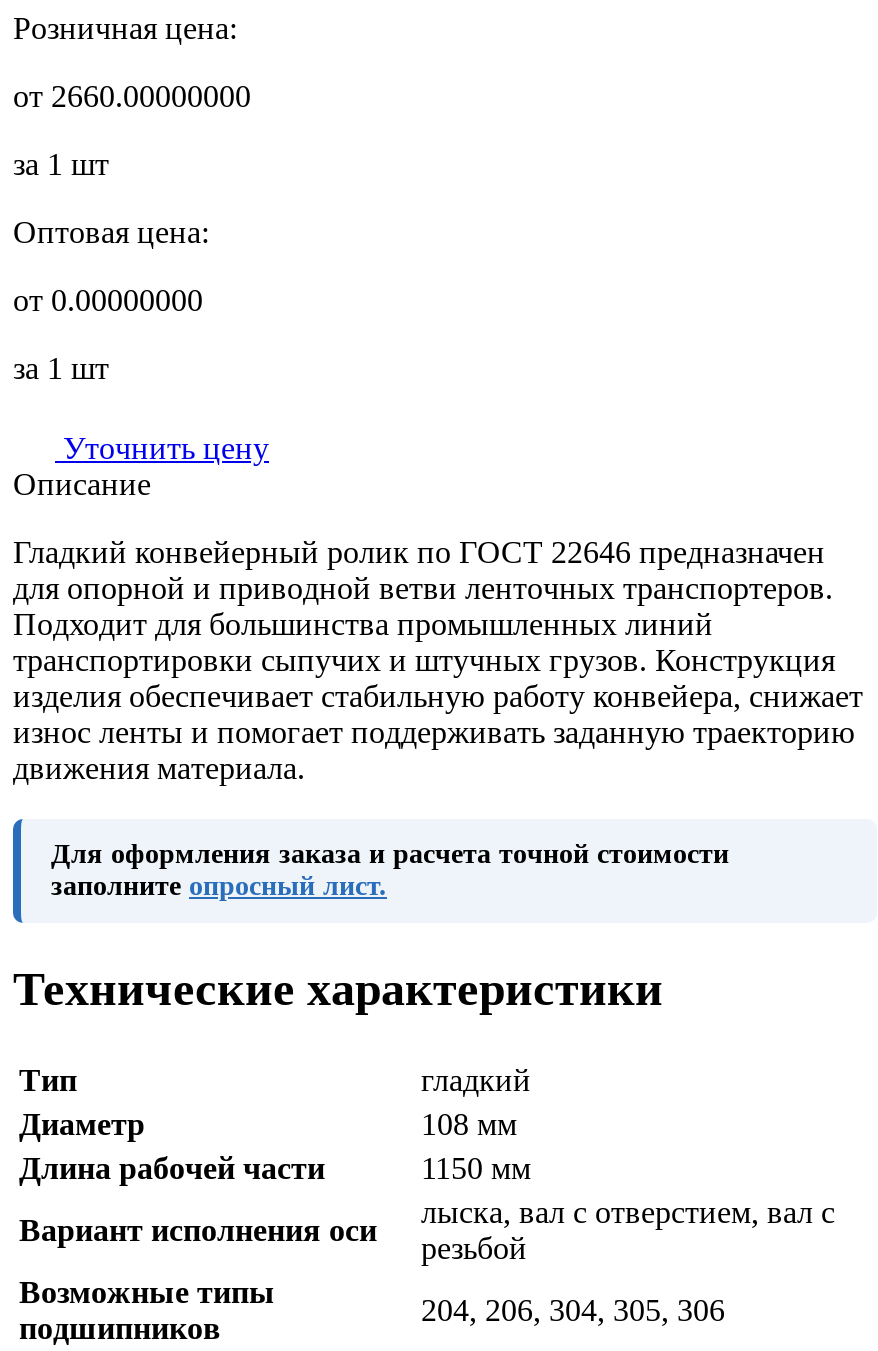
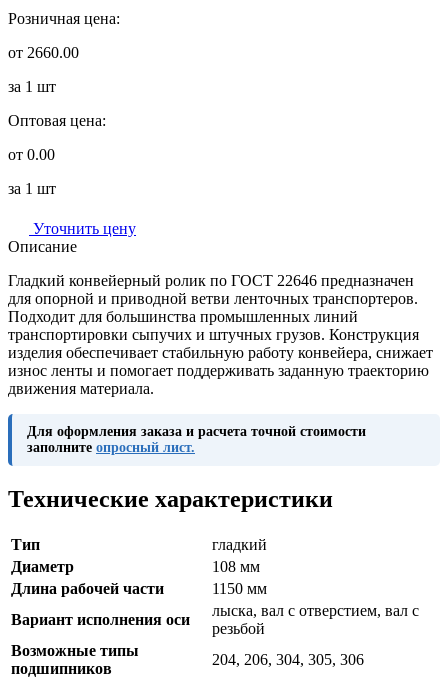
[13,79,251,113] от 2660.00000000 -> [8,44,79,61] от 2660.00
[13,283,203,317] от 0.00000000 -> [8,146,55,163] от 0.00

